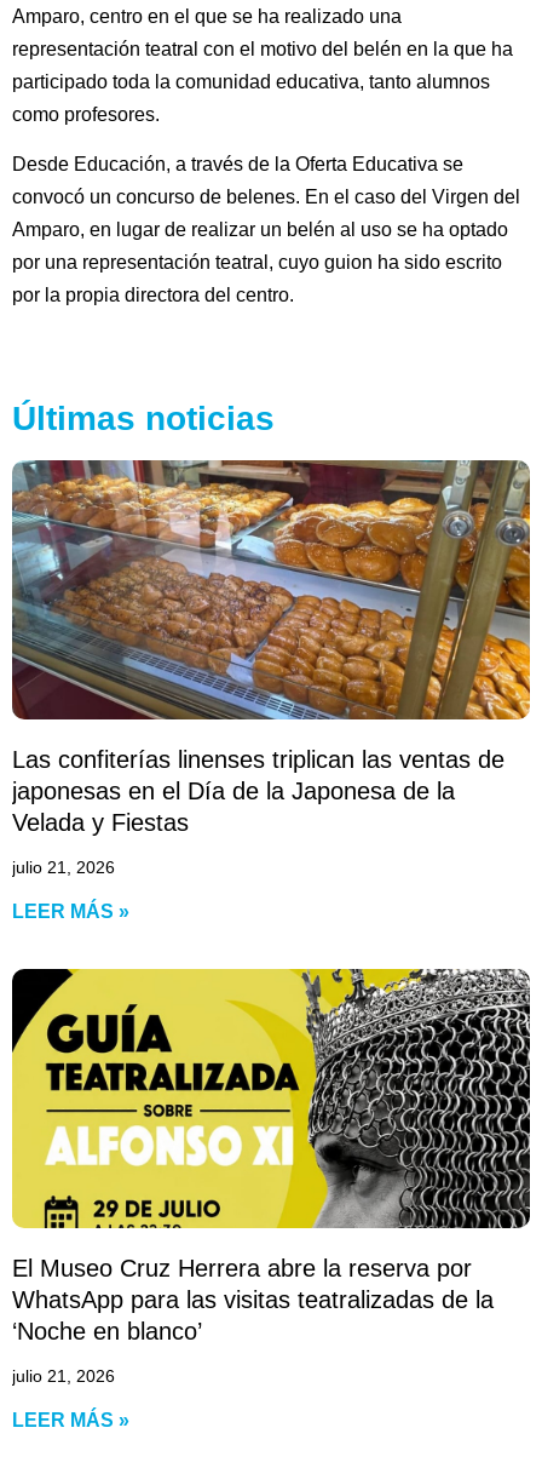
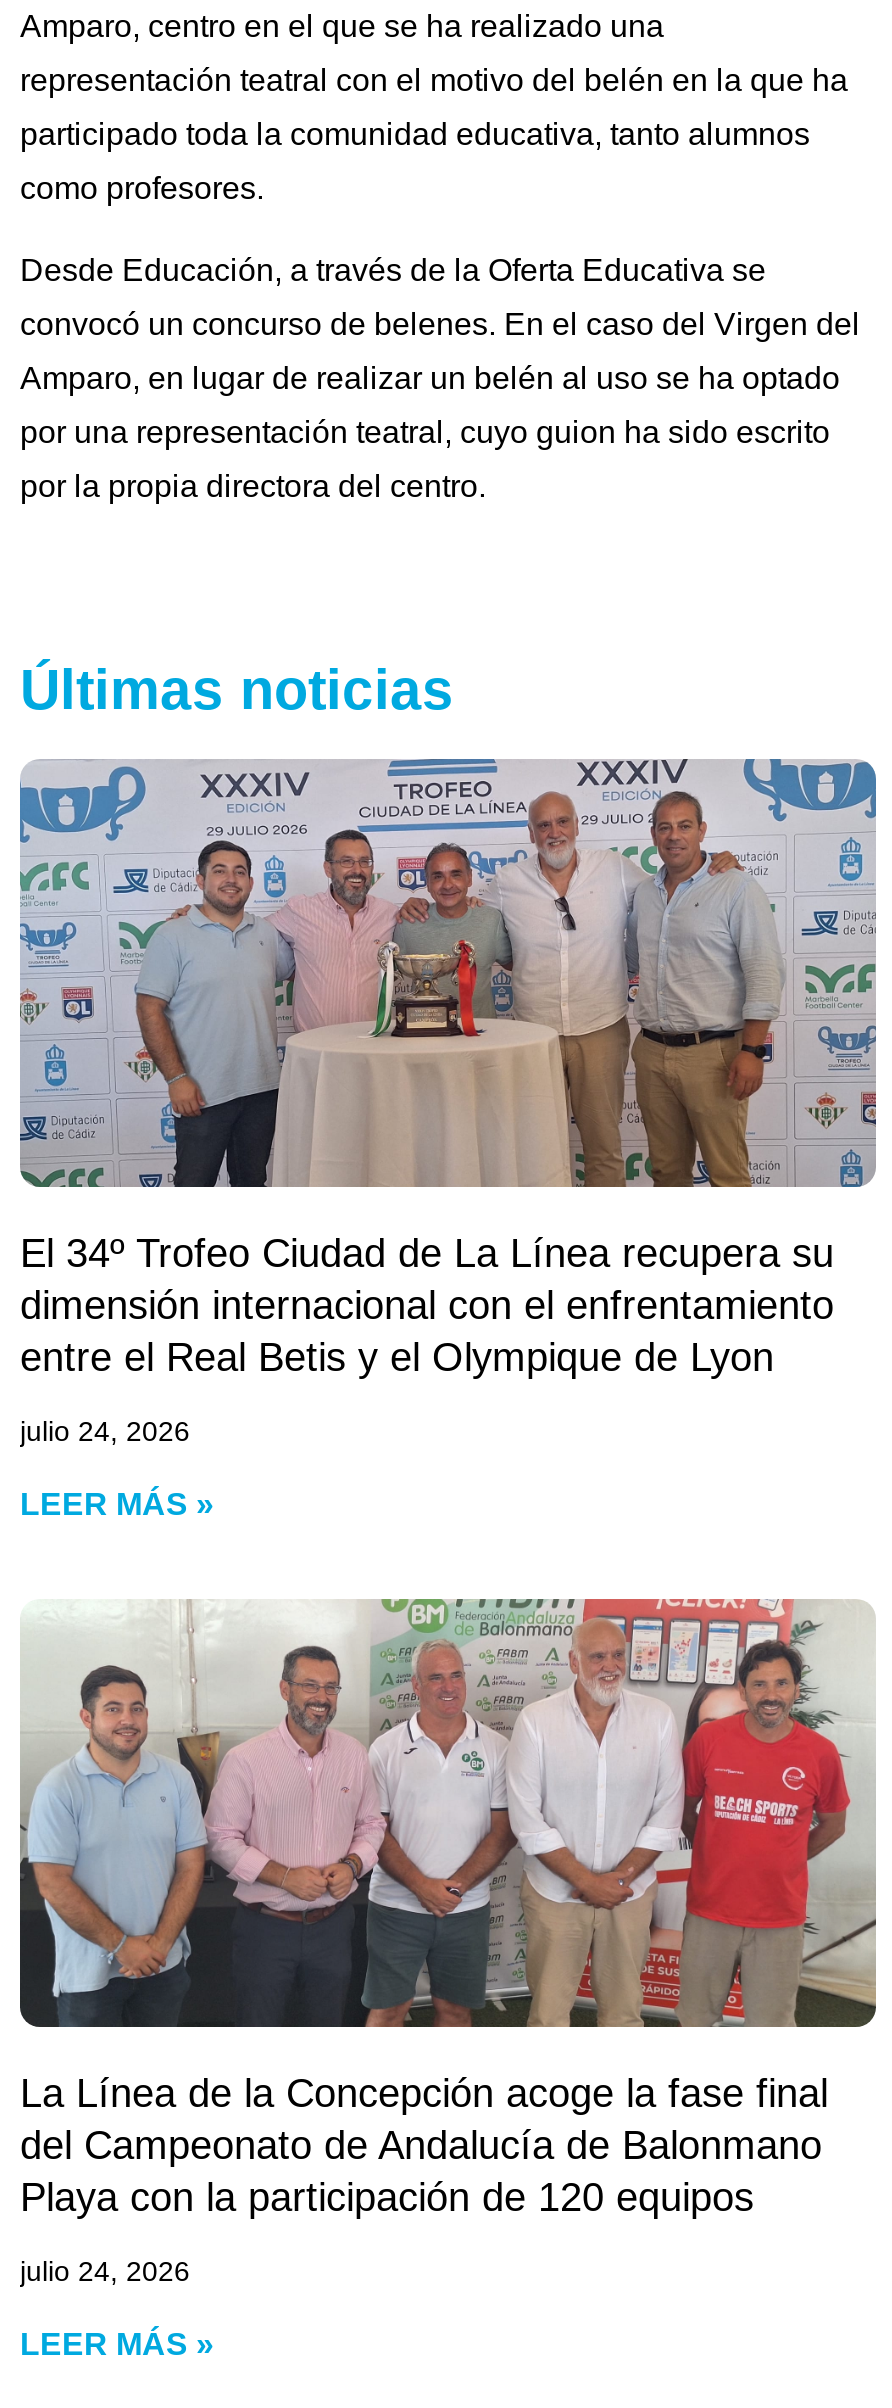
[12,459,531,836] [image] | Las confiterías linenses triplican las ventas de | japonesas en el Día de la Japonesa de la | Velada y Fiestas -> [18,757,878,1379] [image] | El 34º Trofeo Ciudad de La Línea recupera su | dimensión internacional con el enfrentamiento | entre el Real Betis y el Olympique de Lyon
[12,857,115,877] julio 21, 2026 -> [20,1415,190,1447] julio 24, 2026
[11,968,531,1344] [image] | El Museo Cruz Herrera abre la reserva por | WhatsApp para las visitas teatralizadas de la | ‘Noche en blanco’ -> [18,1597,878,2219] [image] | La Línea de la Concepción acoge la fase final | del Campeonato de Andalucía de Balonmano | Playa con la participación de 120 equipos
[12,1366,115,1386] julio 21, 2026 -> [20,2255,190,2287] julio 24, 2026

